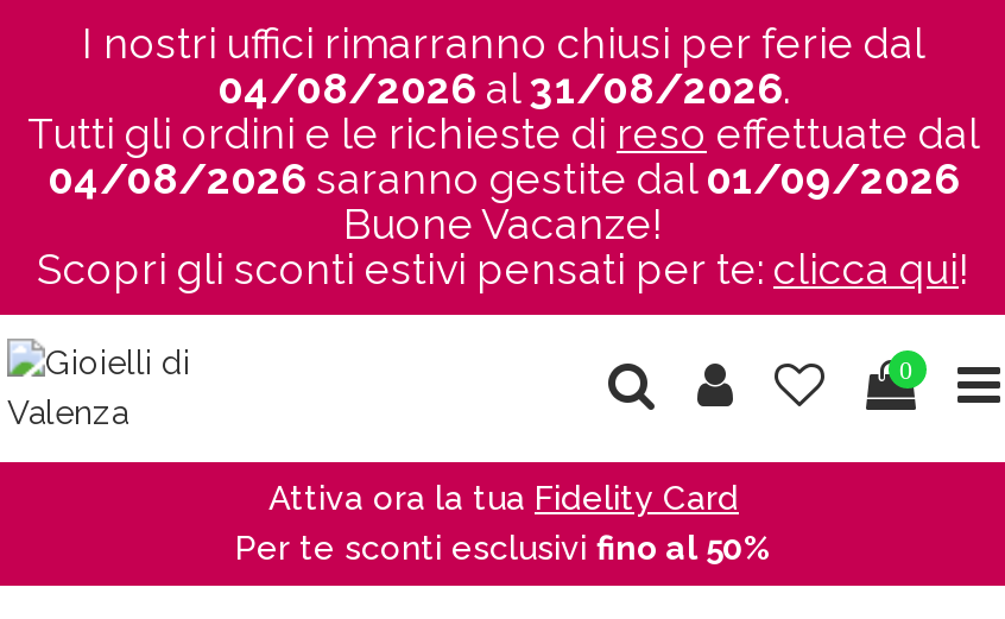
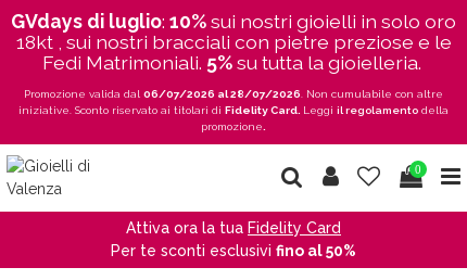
[27,18,980,293] I nostri uffici rimarranno chiusi per ferie dal | 04/08/2026 al 31/08/2026. | Tutti gli ordini e le richieste di reso effettuate dal | 04/08/2026 saranno gestite dal01/09/2026 | Buone Vacanze! | Scopri gli sconti estivi pensati per te: clicca qui! -> [11,10,456,133] GVdays di luglio: 10% sui nostri gioielli in solo oro | 18kt,sui nostri bracciali con pietre preziose e le | Fedi Matrimoniali. 5% su tutta la gioielleria. | Promozione valida dal 06/07/2026 al 28/07/2026. Non cumulabile con altre | iniziative. Sconto riservato ai titolari di Fidelity Card. Leggi il regolamento della | promozione.

